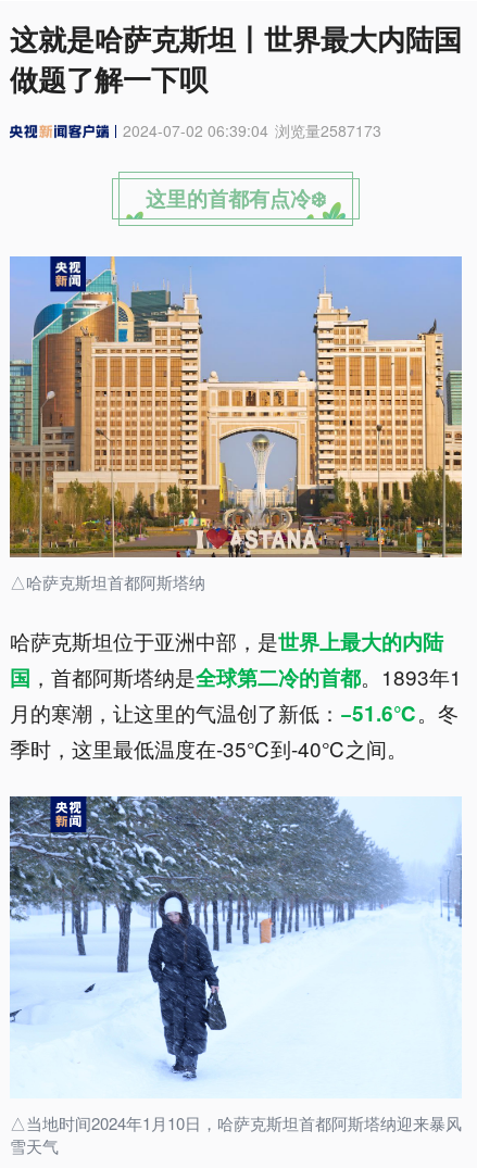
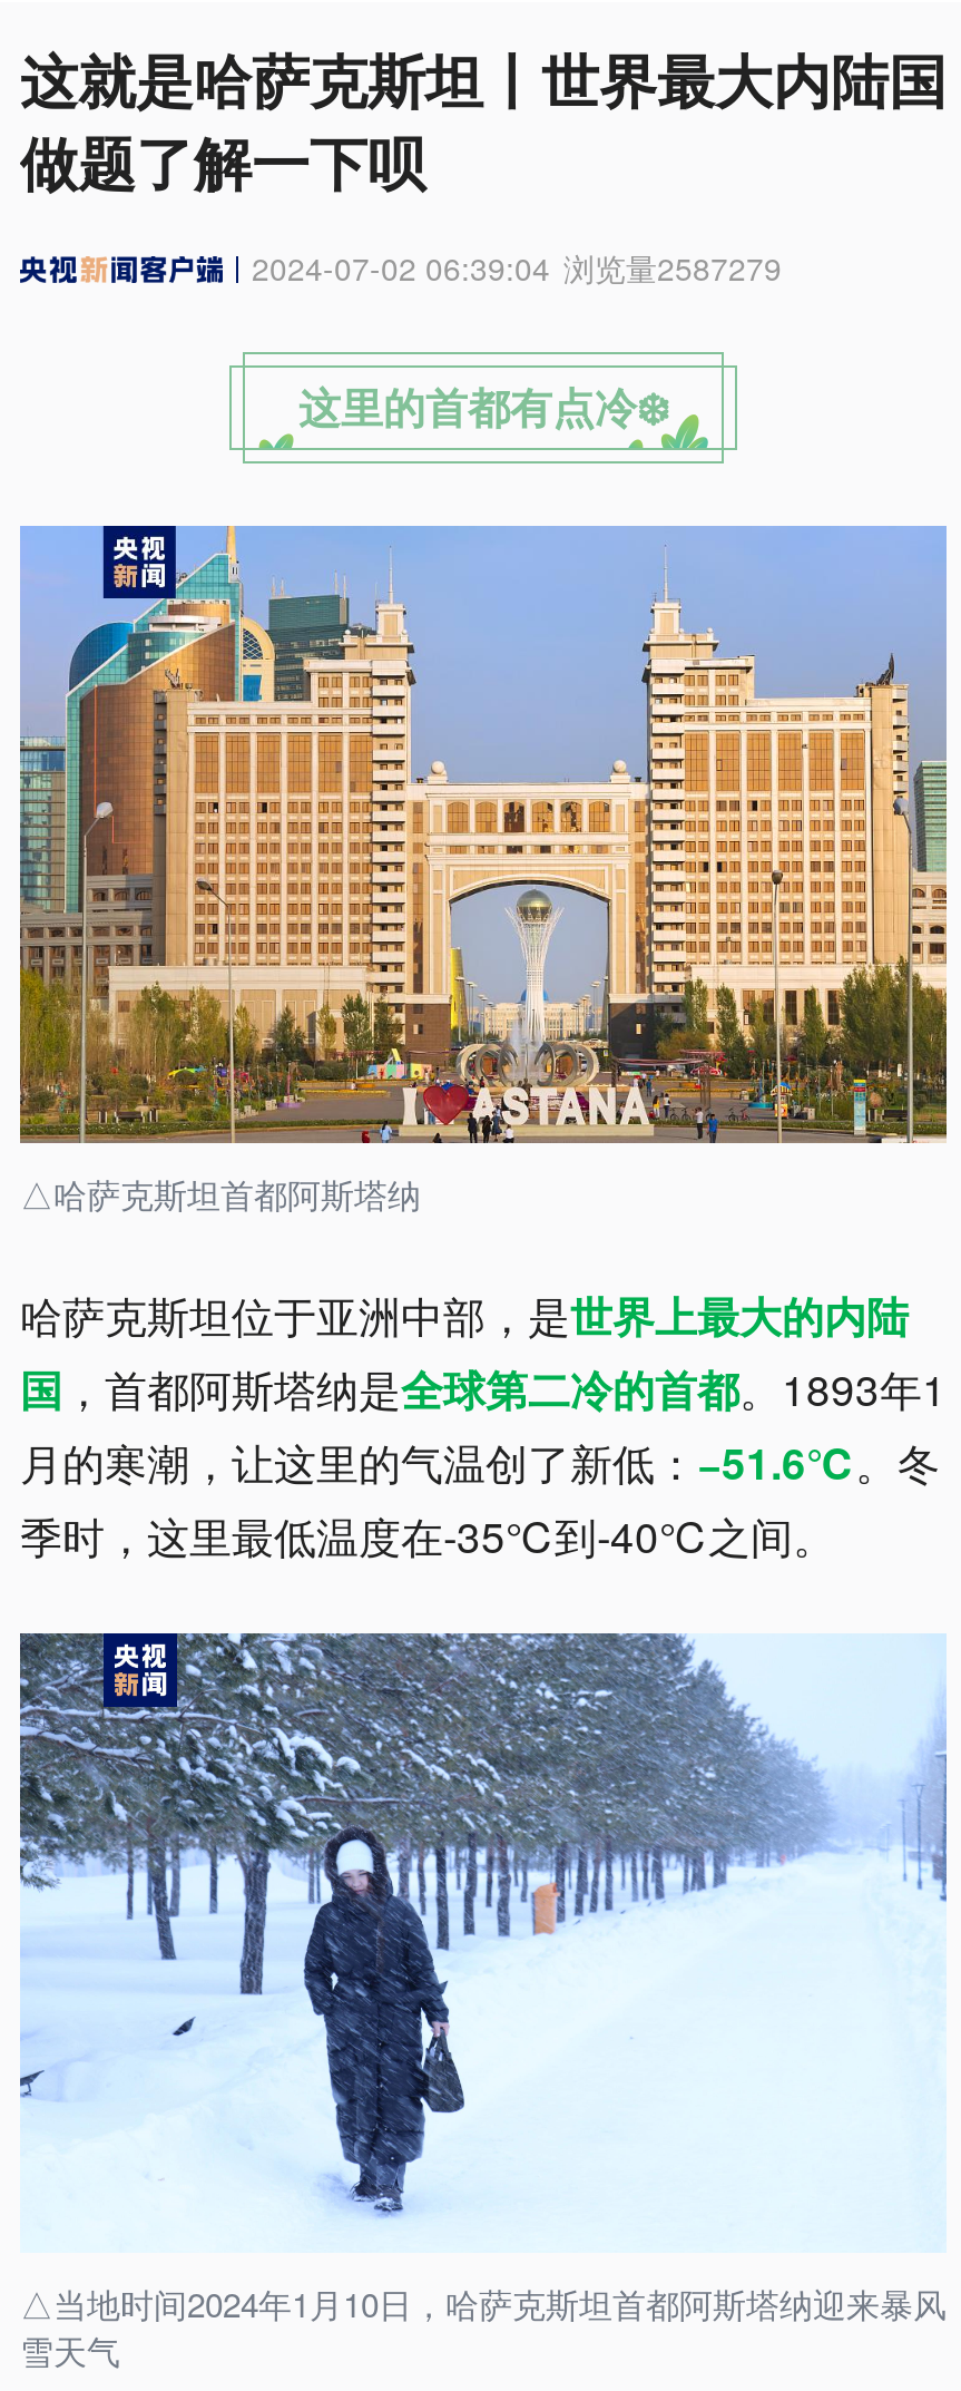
[123,120,381,141] 2024-07-02 06:39:04 浏览量2587173 -> [252,245,782,290] 2024-07-02 06:39:04 浏览量2587279

